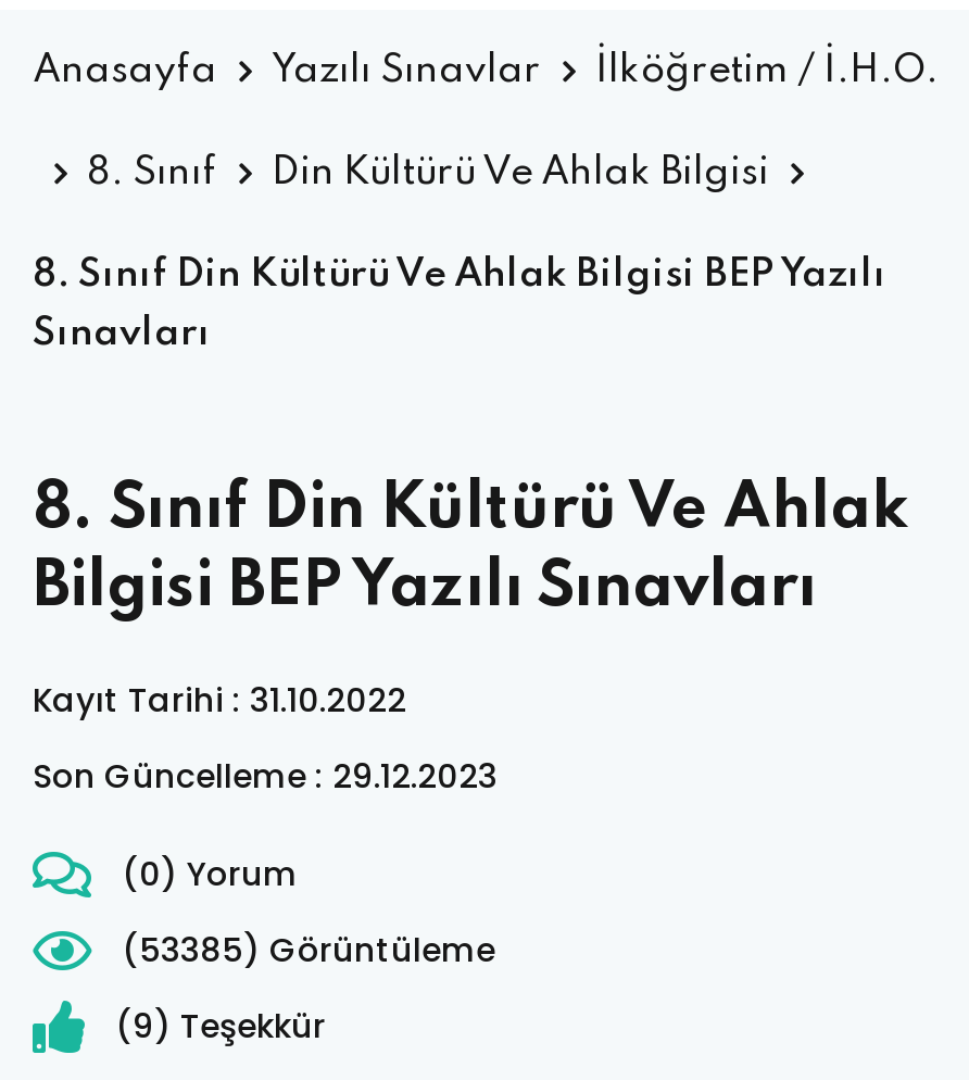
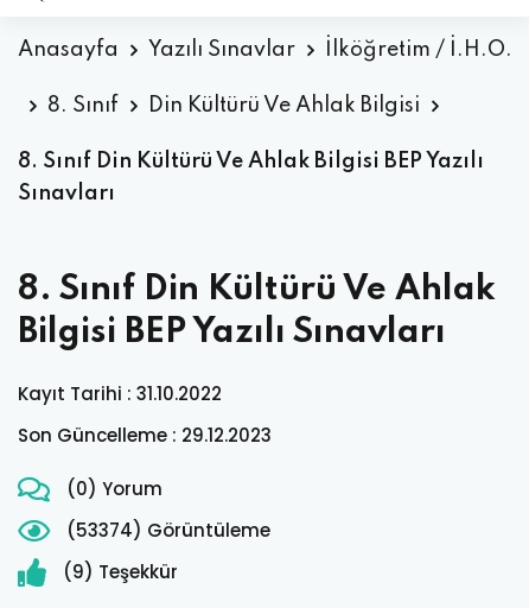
[122,927,495,972] (53385) Görüntüleme -> [66,518,270,543] (53374) Görüntüleme

